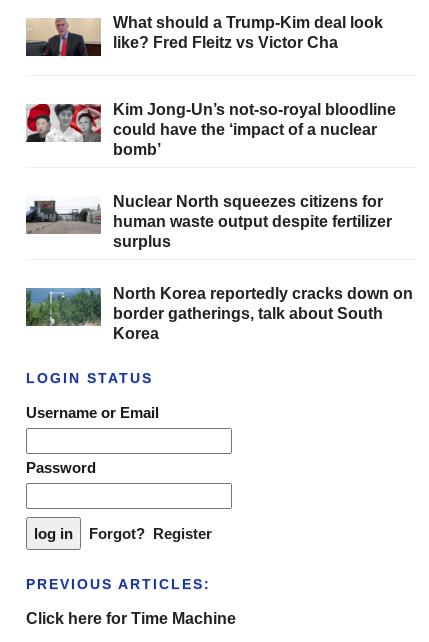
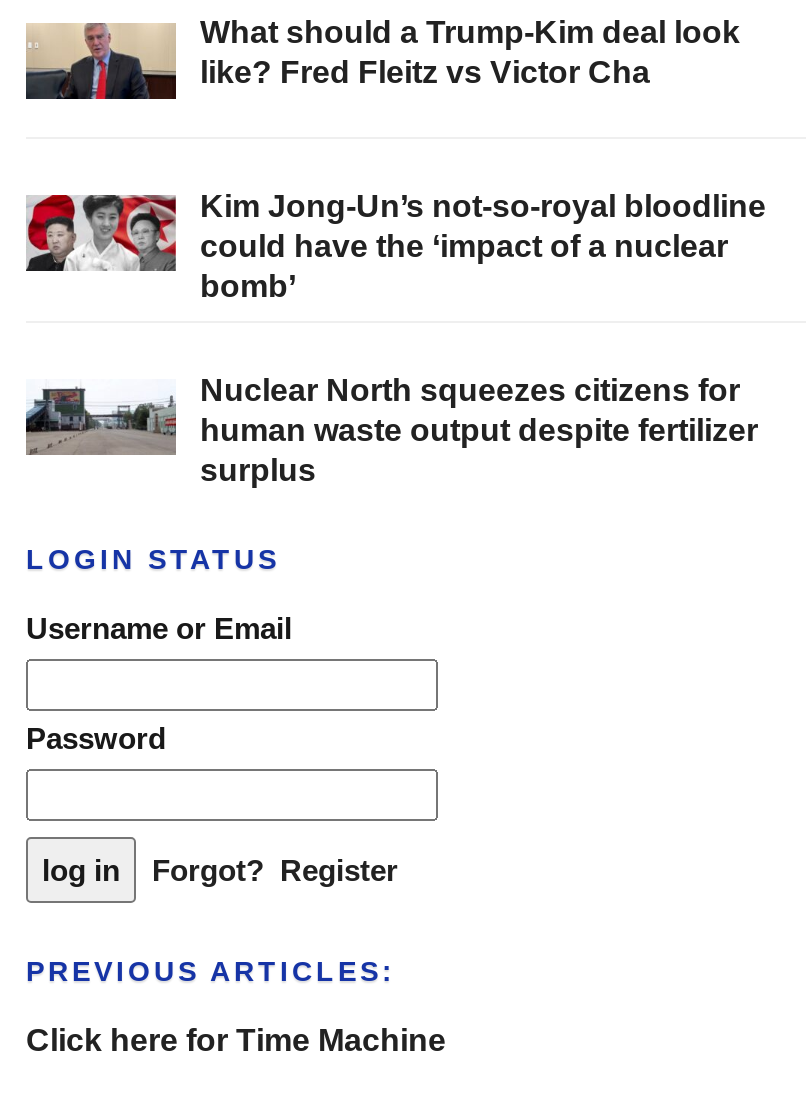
[25,284,413,341] [image] | North Korea reportedly cracks down on | border gatherings, talk about South | Korea -> none

